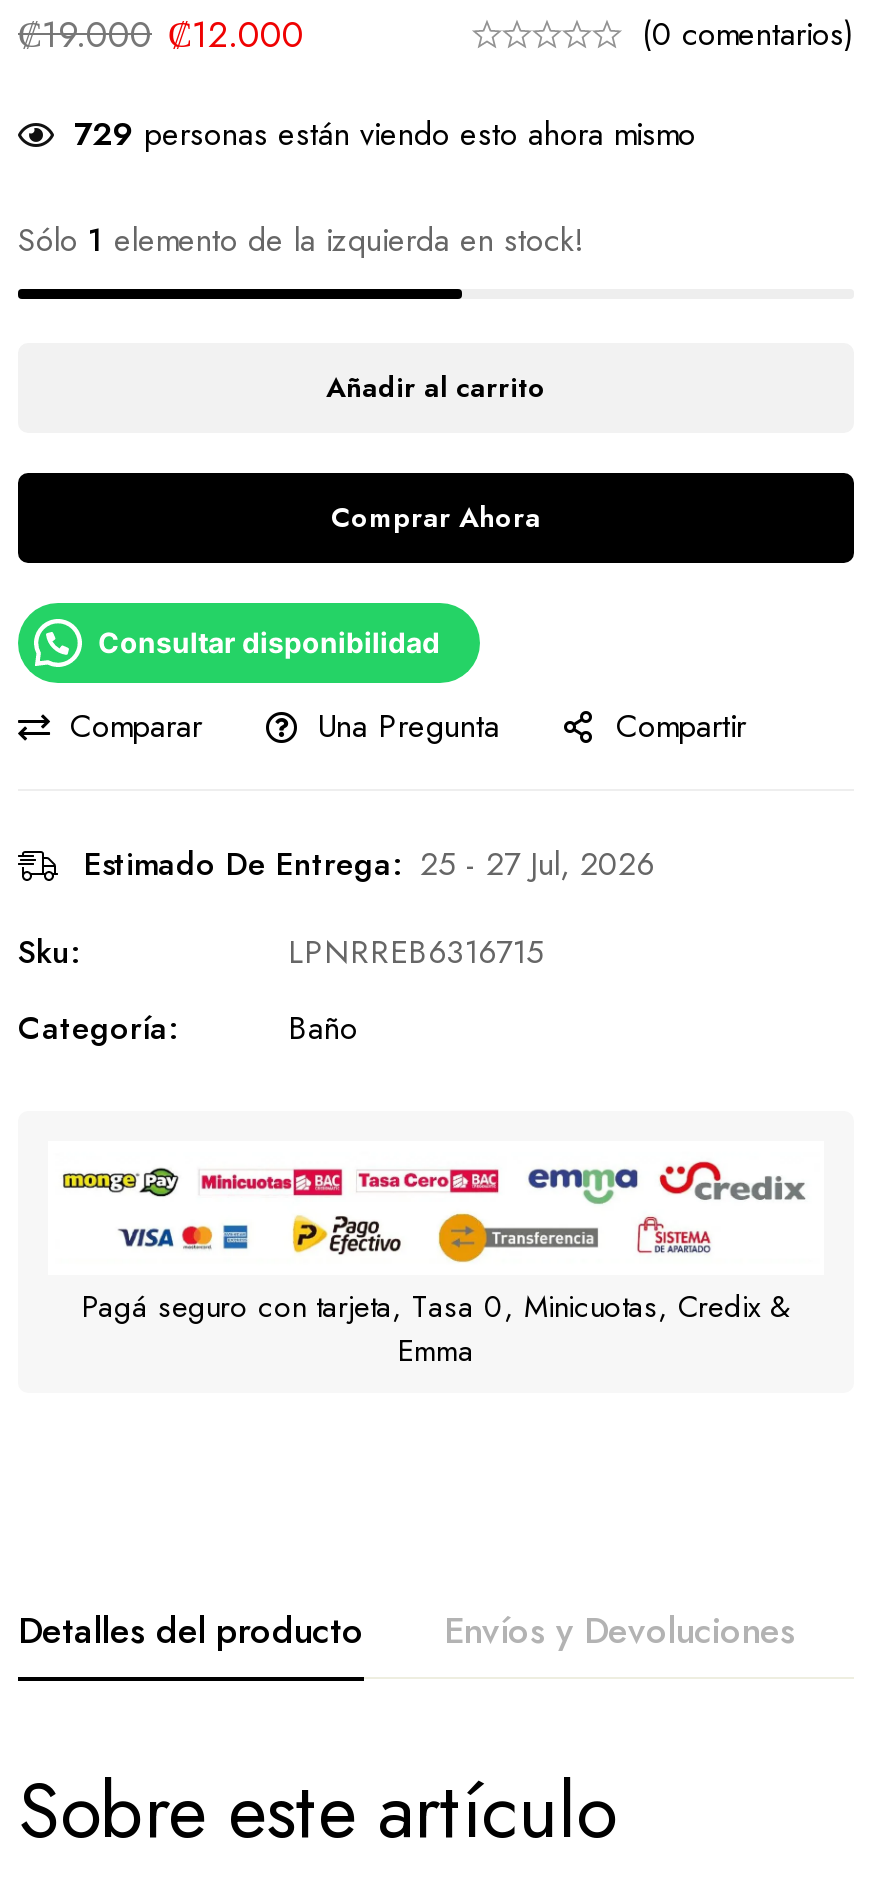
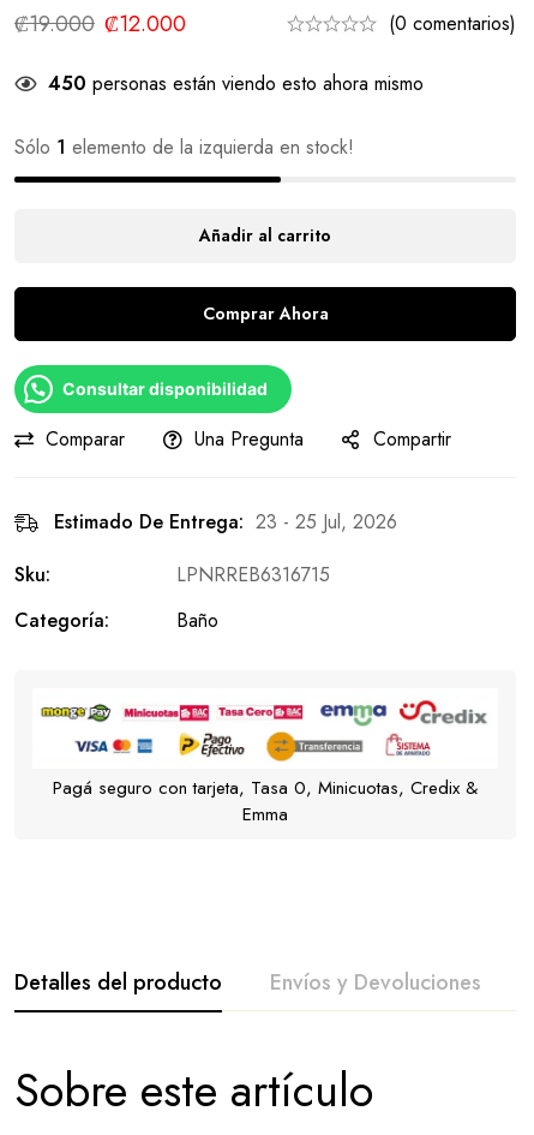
[74,111,696,157] 729 personas están viendo esto ahora mismo -> [48,69,424,97] 450 personas están viendo esto ahora mismo
[84,841,654,887] Estimado De Entrega: 25 - 27 Jul, 2026 -> [54,508,397,535] Estimado De Entrega: 23 - 25 Jul, 2026

